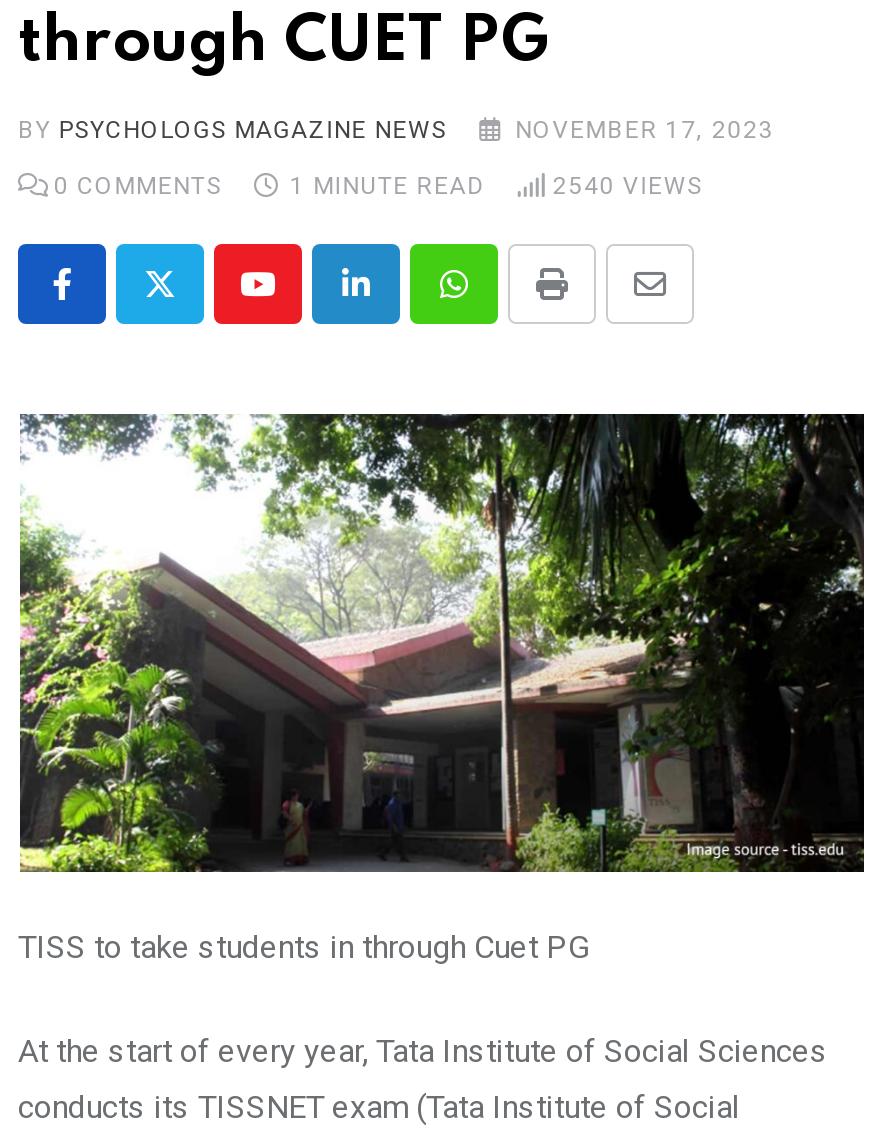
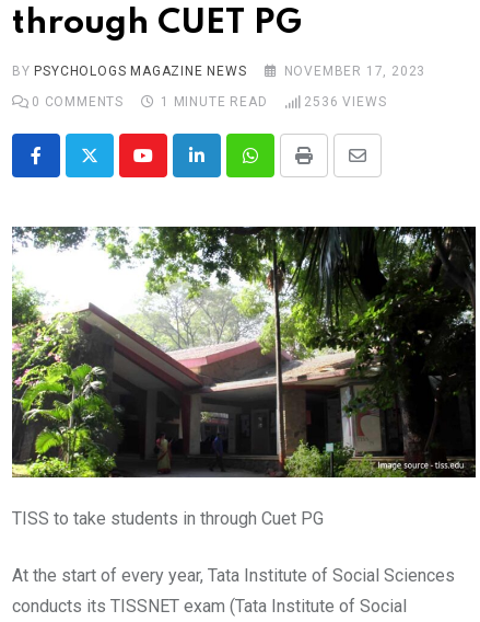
[553,172,703,200] 2540 VIEWS -> [304,94,386,110] 2536 VIEWS

